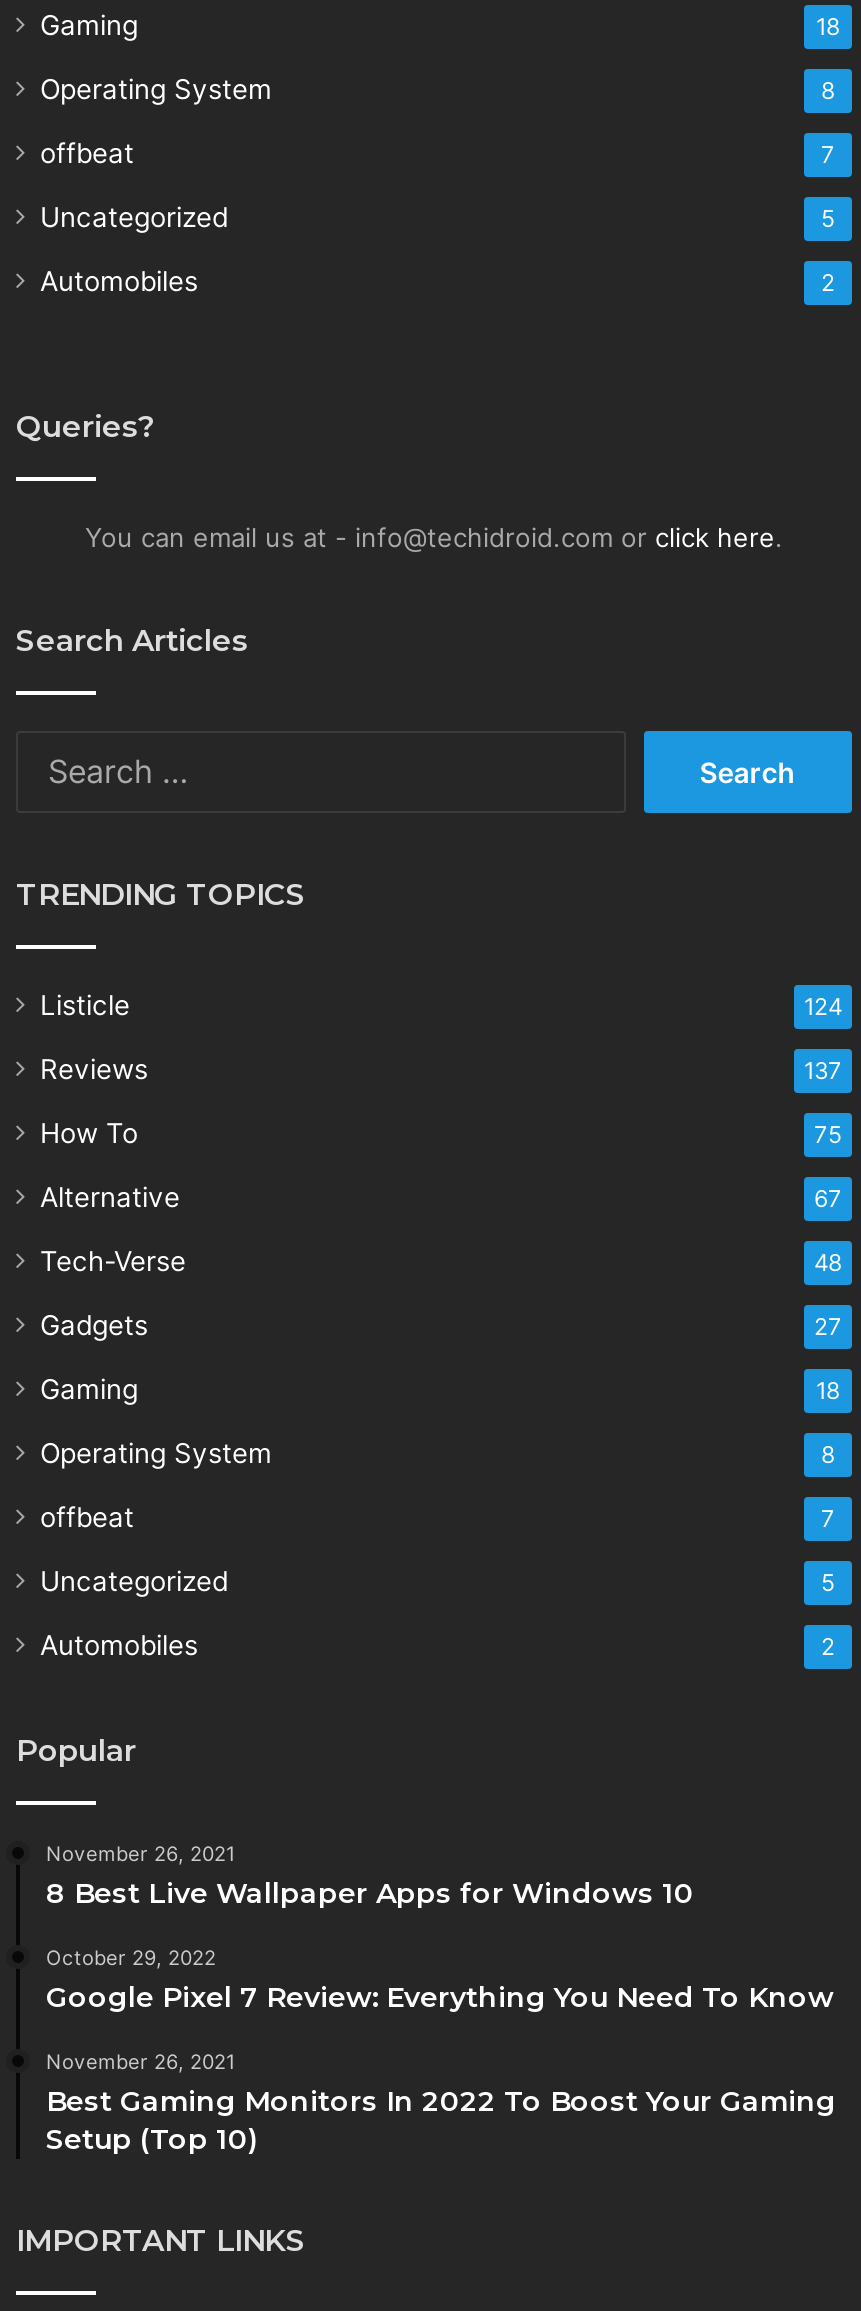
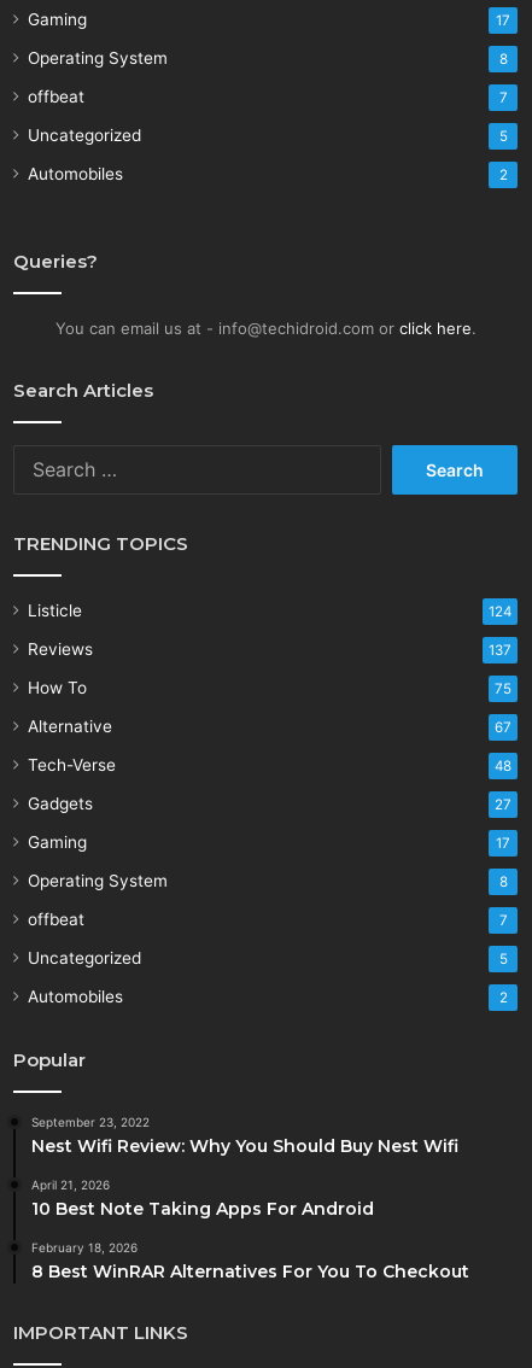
[816,13,840,41] 18 -> [496,12,510,29] 17
[816,1377,840,1405] 18 -> [496,835,510,852] 17
[46,1841,694,1911] November 26, 2021 | 8 Best Live Wallpaper Apps for Windows 10 -> [31,1115,458,1157] September 23, 2022 | Nest Wifi Review: Why You Should Buy Nest Wifi
[46,1945,834,2015] October 29, 2022 | Google Pixel 7 Review: Everything You Need To Know -> [31,1178,374,1220] April 21, 2026 | 10 Best Note Taking Apps For Android
[46,2049,836,2157] November 26, 2021 | Best Gaming Monitors In 2022 To Boost Your Gaming | Setup (Top 10) -> [31,1240,469,1283] February 18, 2026 | 8 Best WinRAR Alternatives For You To Checkout

